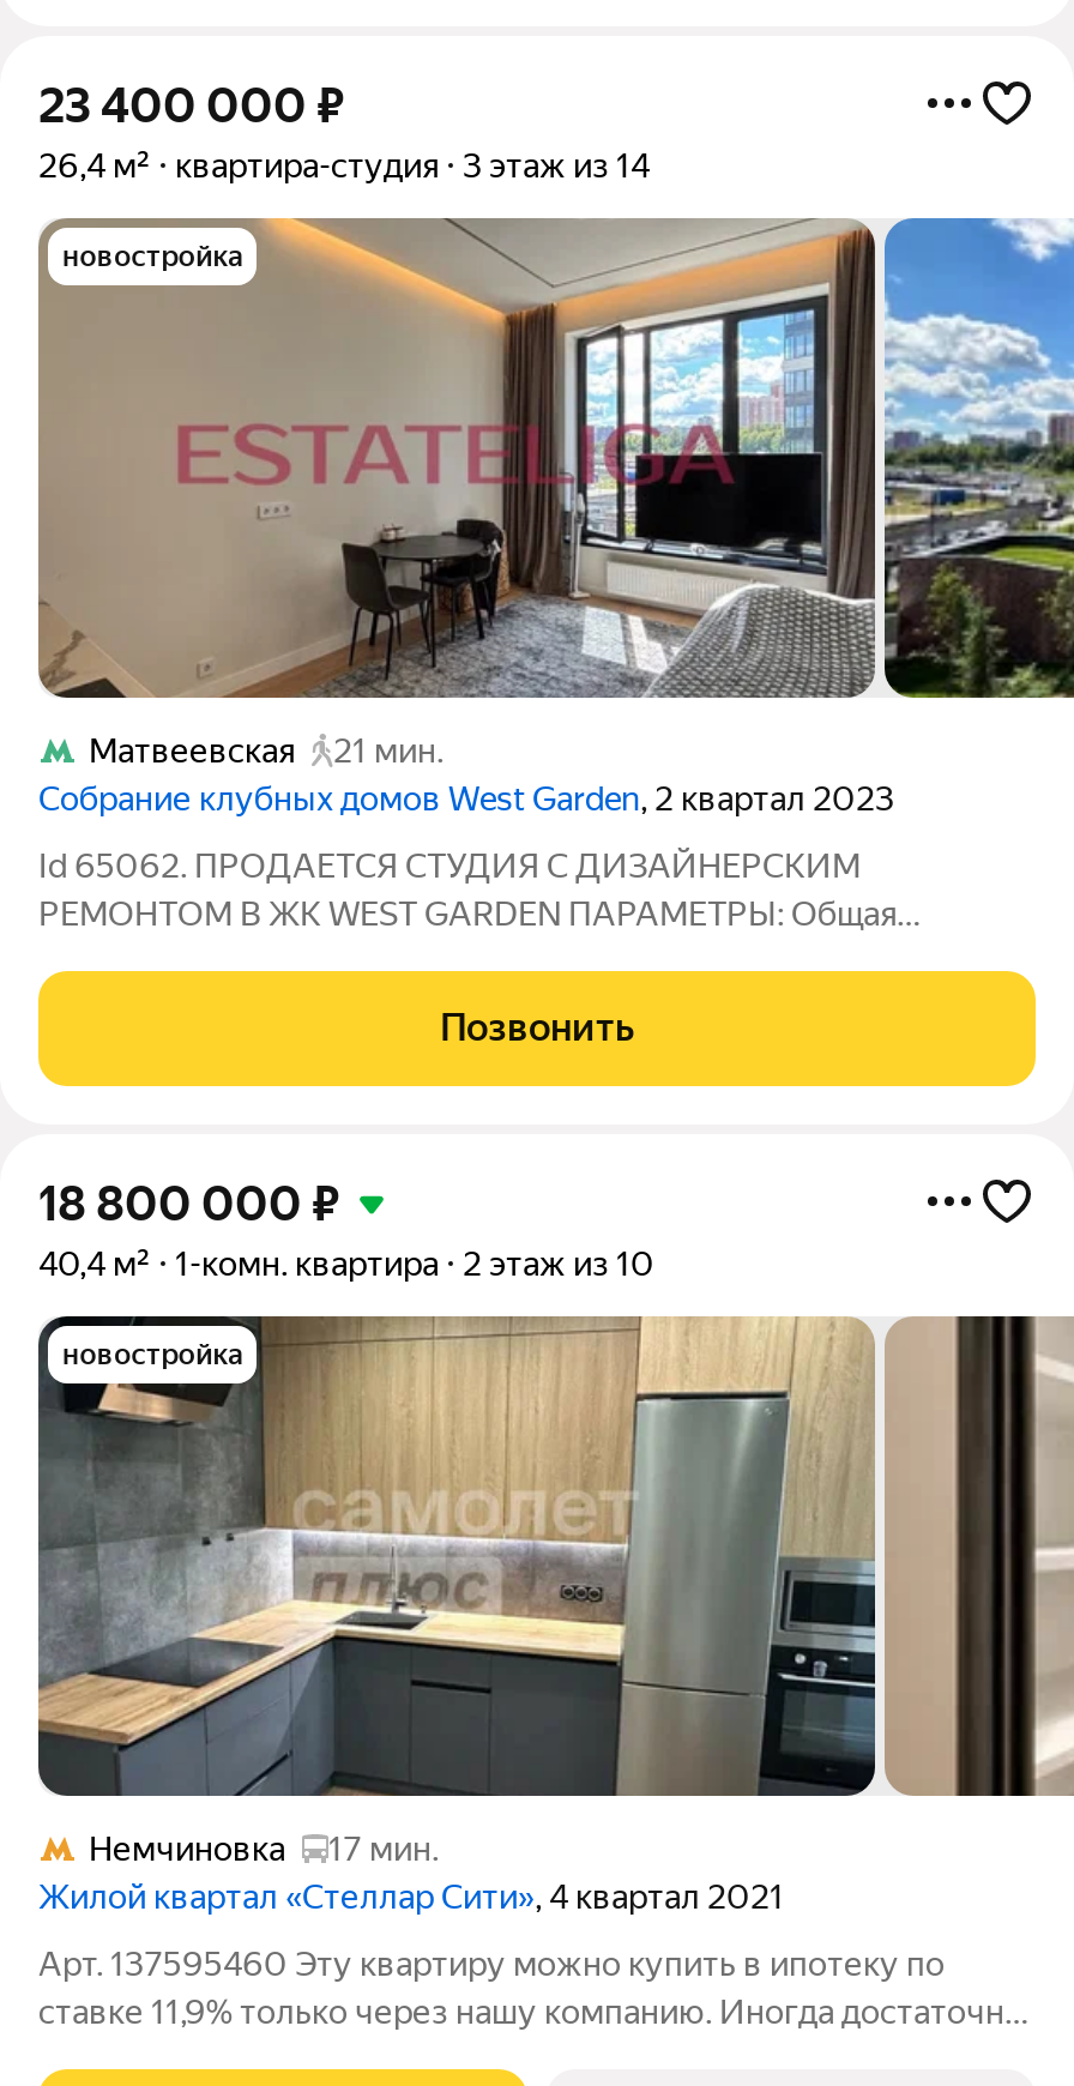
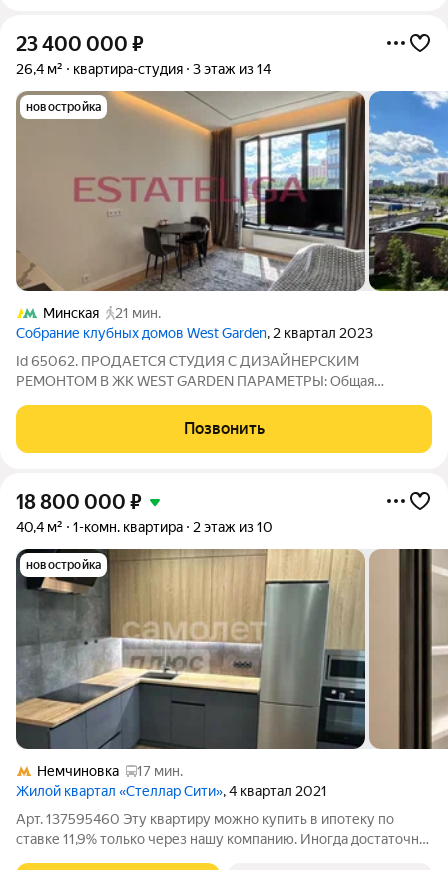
[89,732,295,770] Матвеевская -> [43,305,99,321] Минская

